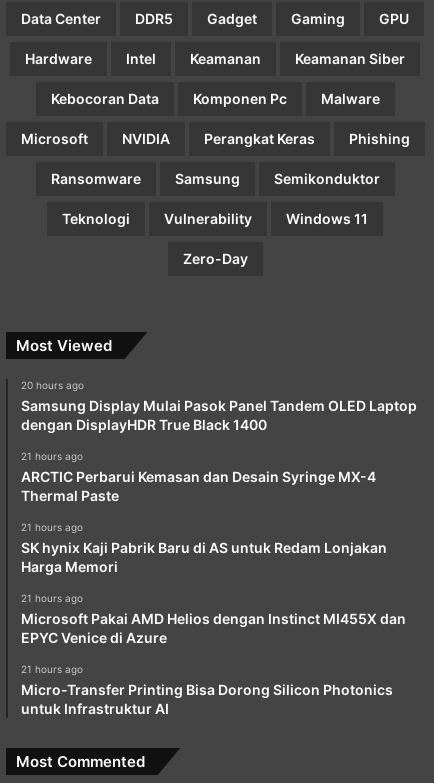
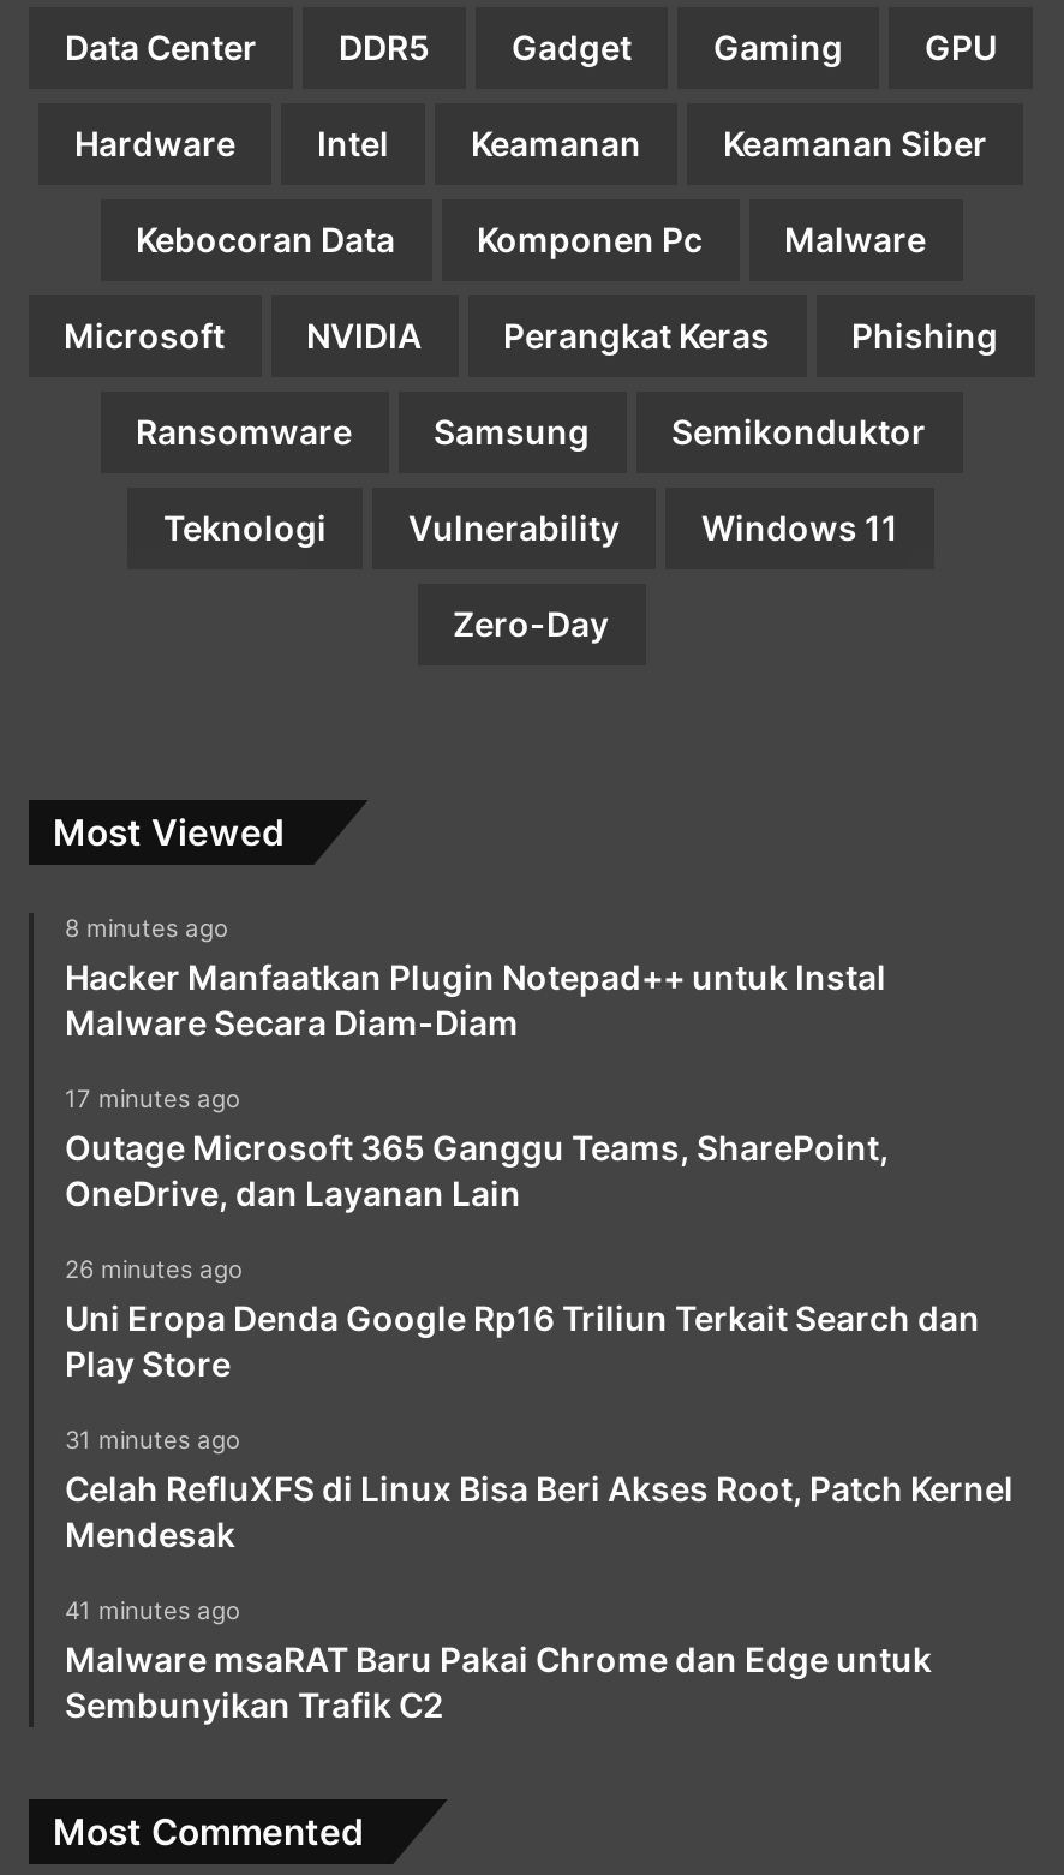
[21,379,417,433] 20 hours ago | Samsung Display Mulai Pasok Panel Tandem OLED Laptop | dengan DisplayHDR True Black 1400 -> [65,912,886,1042] 8 minutes ago | Hacker Manfaatkan Plugin Notepad++ untuk Instal | Malware Secara Diam-Diam
[21,450,376,504] 21 hours ago | ARCTIC Perbarui Kemasan dan Desain Syringe MX-4 | Thermal Paste -> [65,1083,889,1213] 17 minutes ago | Outage Microsoft 365 Ganggu Teams, SharePoint, | OneDrive, dan Layanan Lain
[21,521,387,575] 21 hours ago | SK hynix Kaji Pabrik Baru di AS untuk Redam Lonjakan | Harga Memori -> [65,1254,980,1383] 26 minutes ago | Uni Eropa Denda Google Rp16 Triliun Terkait Search dan | Play Store
[21,592,406,646] 21 hours ago | Microsoft Pakai AMD Helios dengan Instinct MI455X dan | EPYC Venice di Azure -> [65,1424,1014,1554] 31 minutes ago | Celah RefluXFS di Linux Bisa Beri Akses Root, Patch Kernel | Mendesak
[21,663,393,717] 21 hours ago | Micro-Transfer Printing Bisa Dorong Silicon Photonics | untuk Infrastruktur AI -> [65,1595,932,1724] 41 minutes ago | Malware msaRAT Baru Pakai Chrome dan Edge untuk | Sembunyikan Trafik C2

